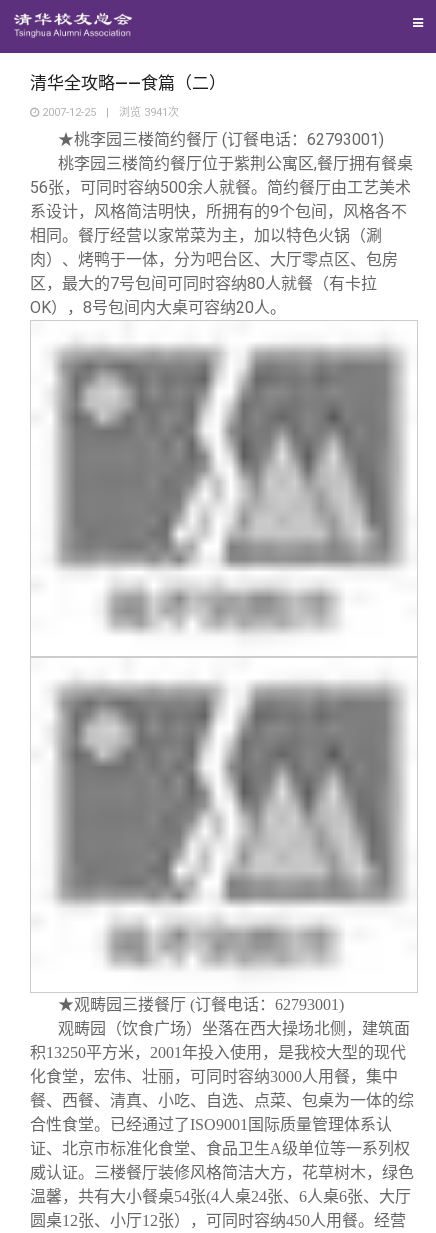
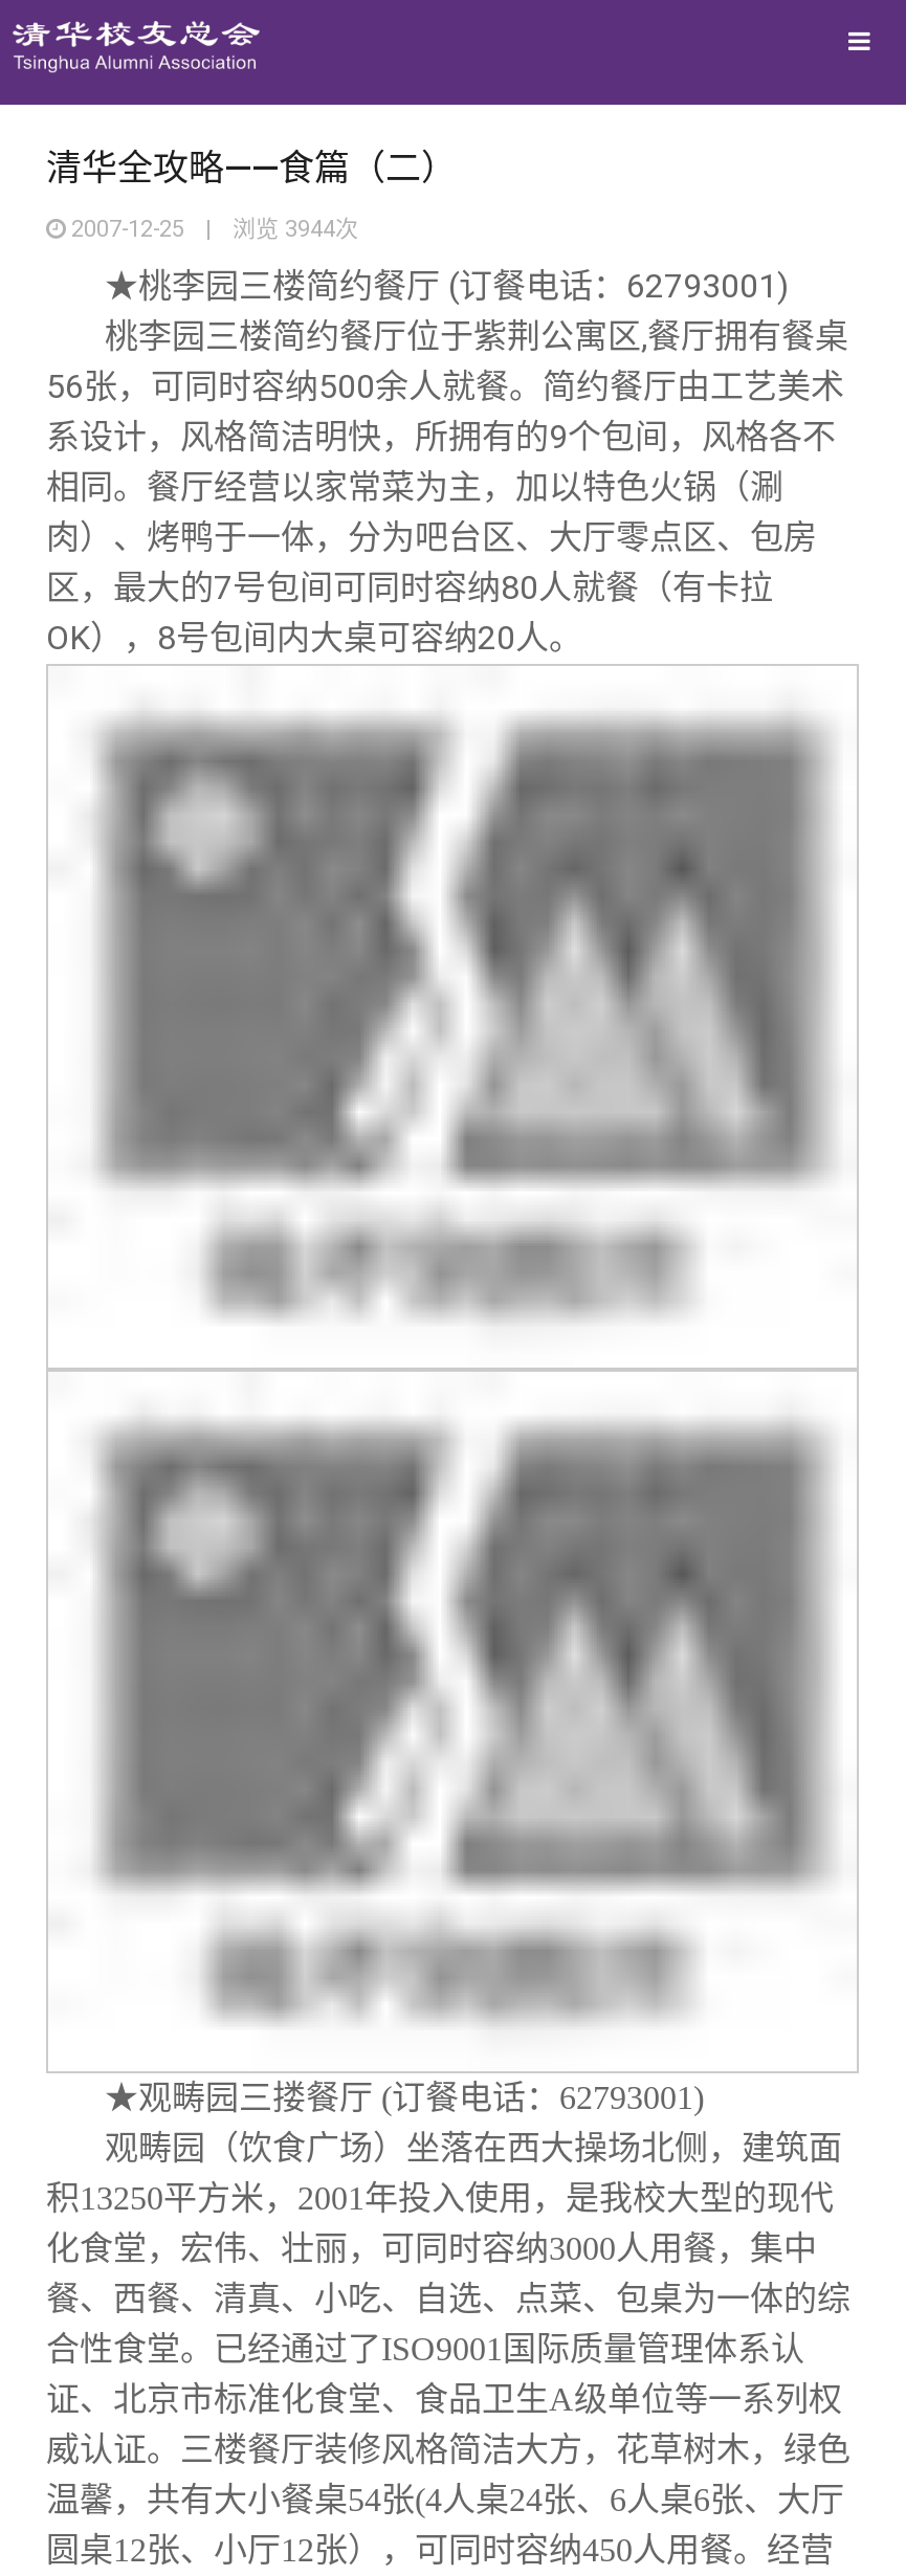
[119,106,179,119] 浏览3941次 -> [233,216,358,243] 浏览3944次

